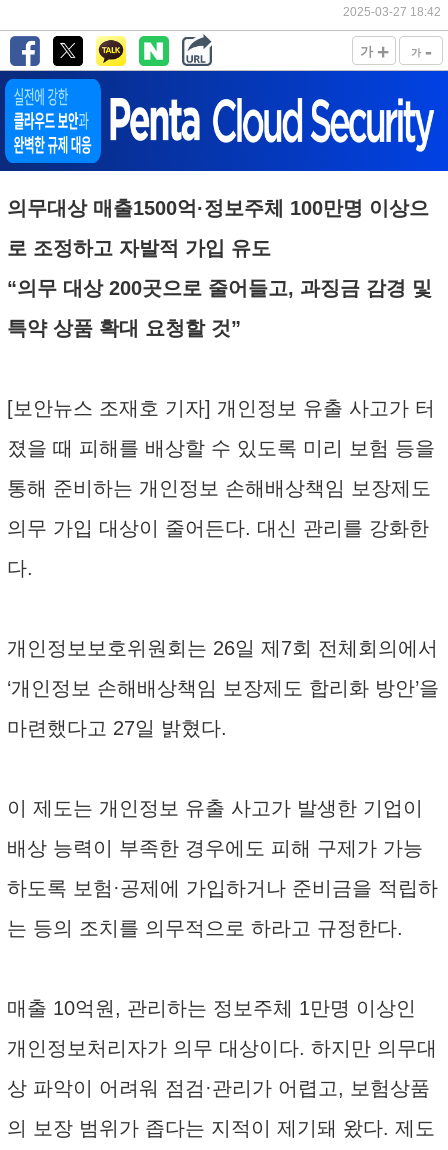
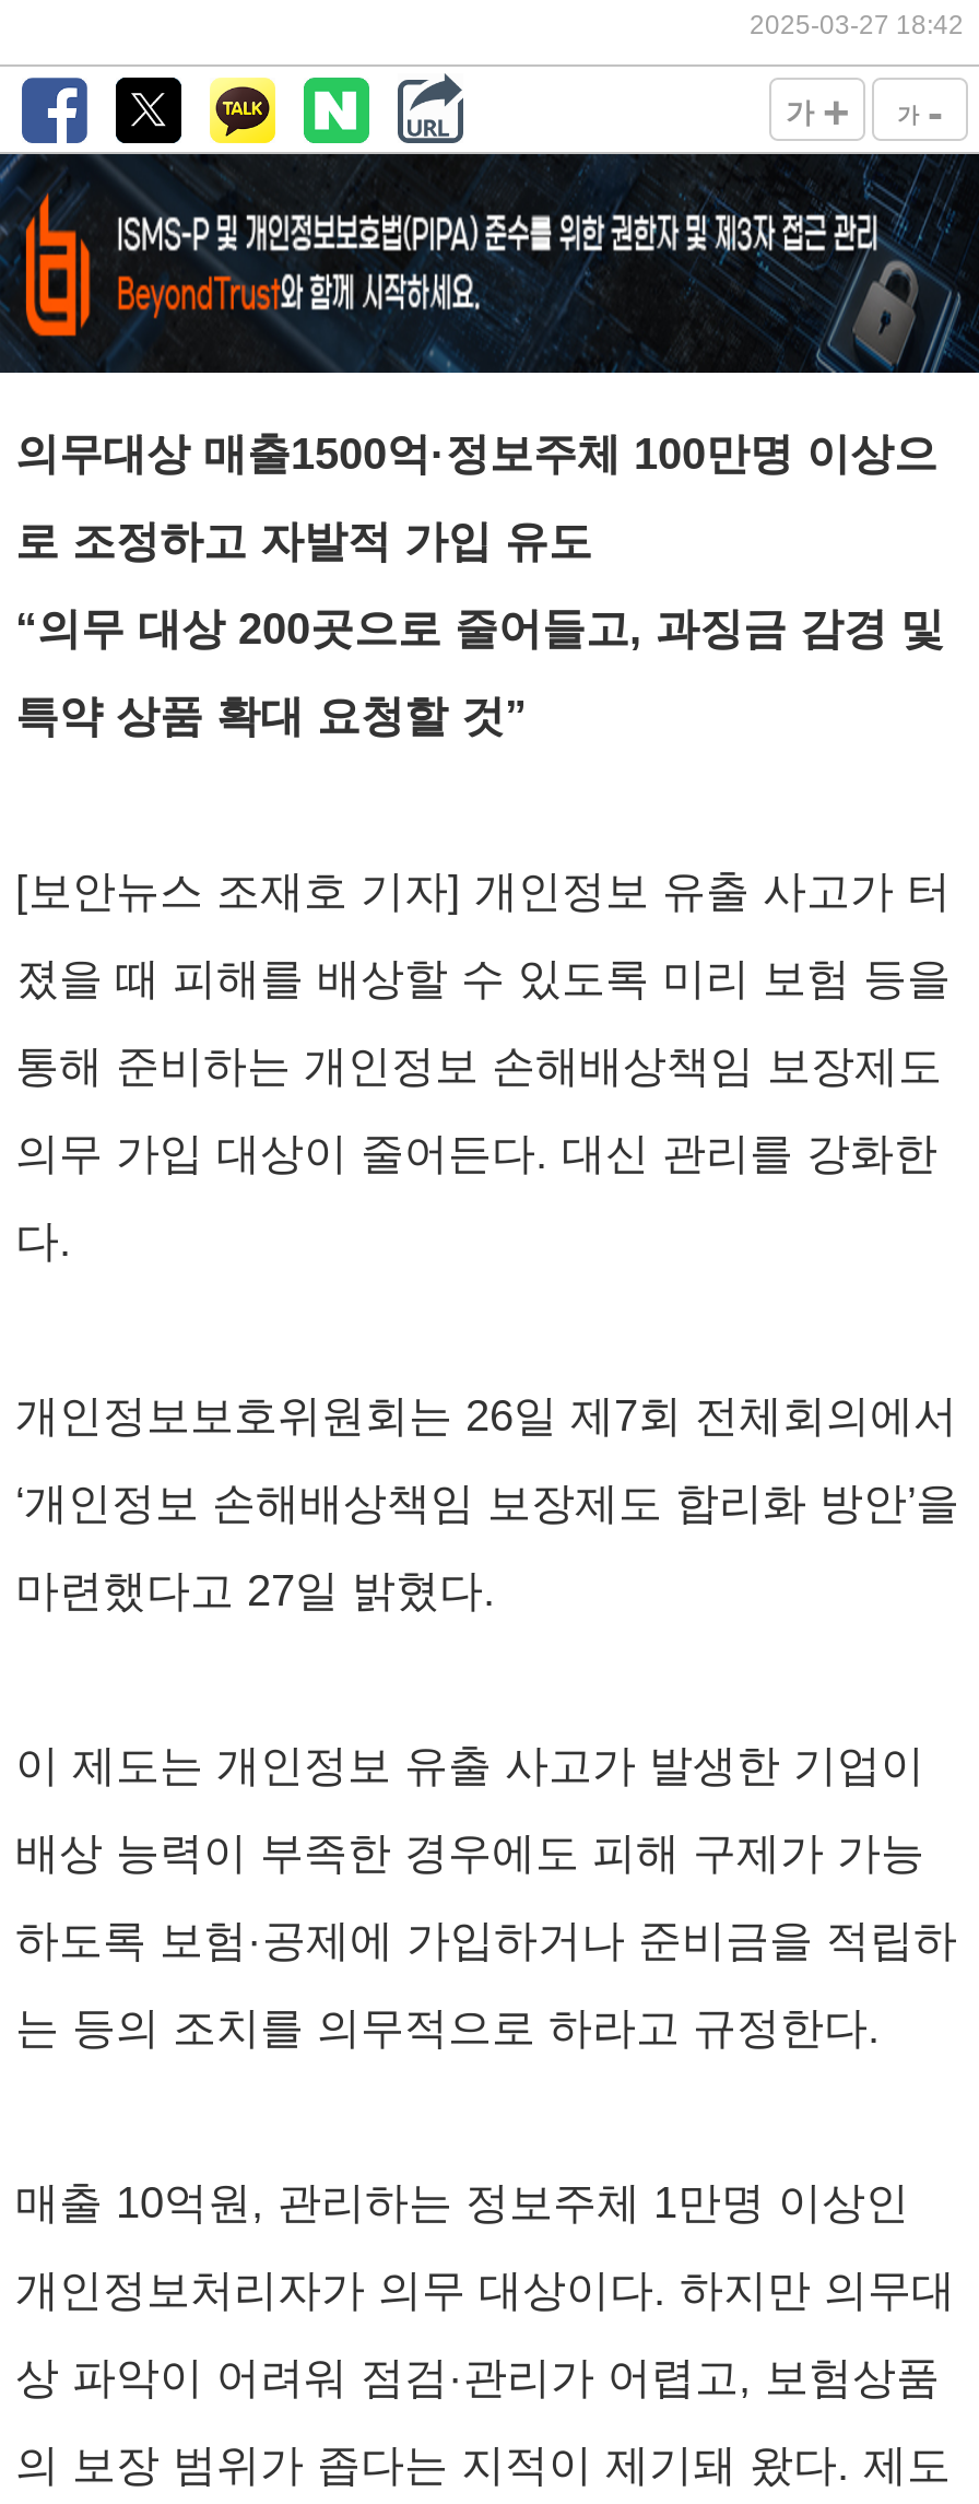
[3,70,445,172] [image] -> [7,152,972,375] [image]

